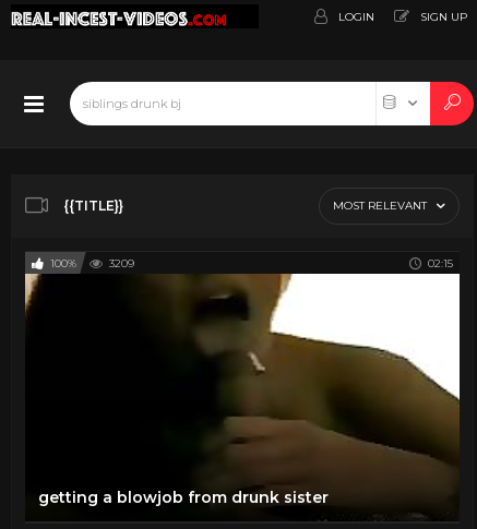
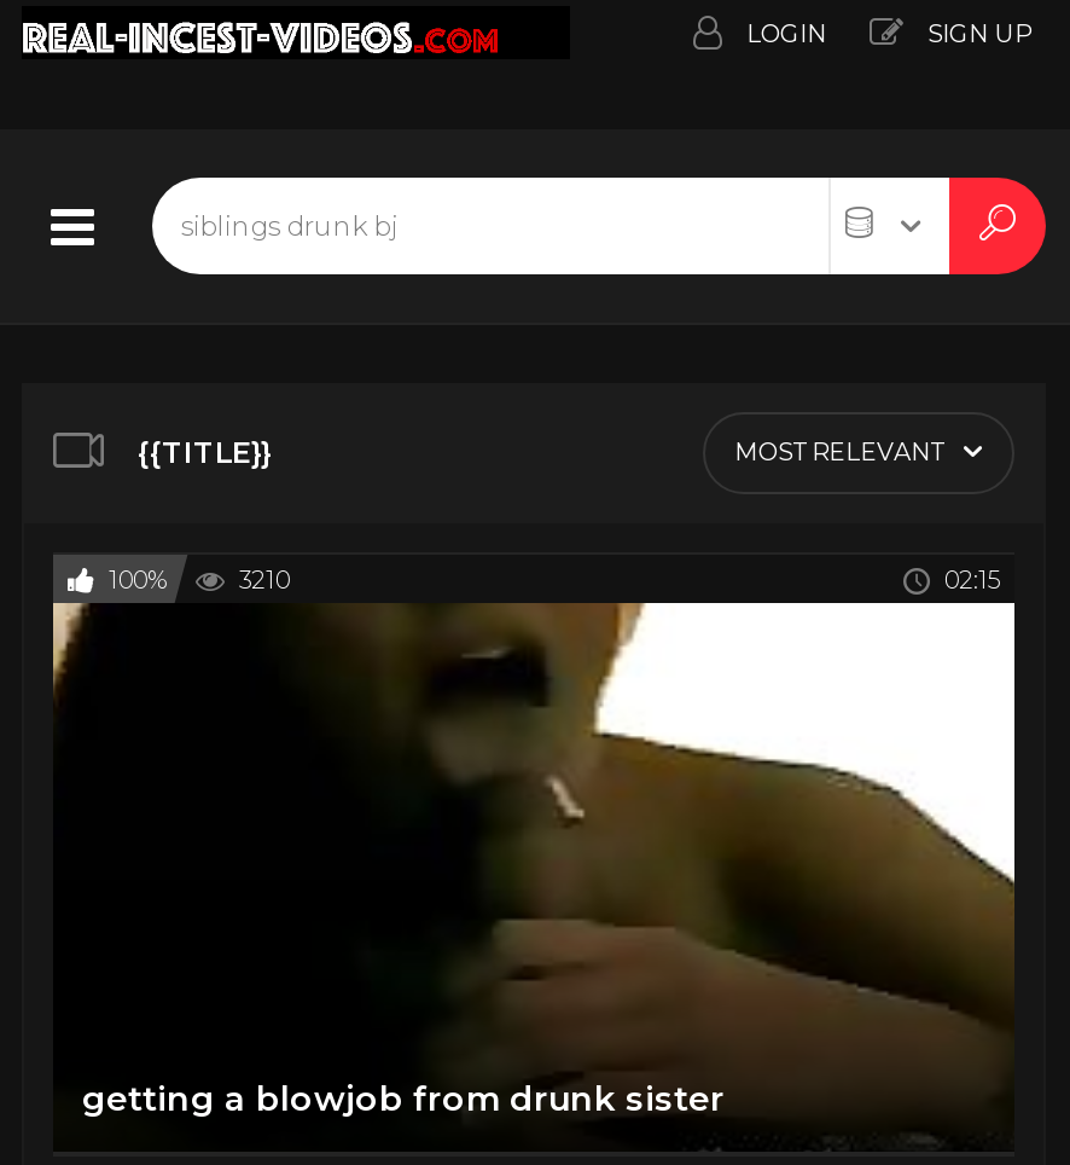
[109,256,134,270] 3209 -> [239,564,290,596] 3210

